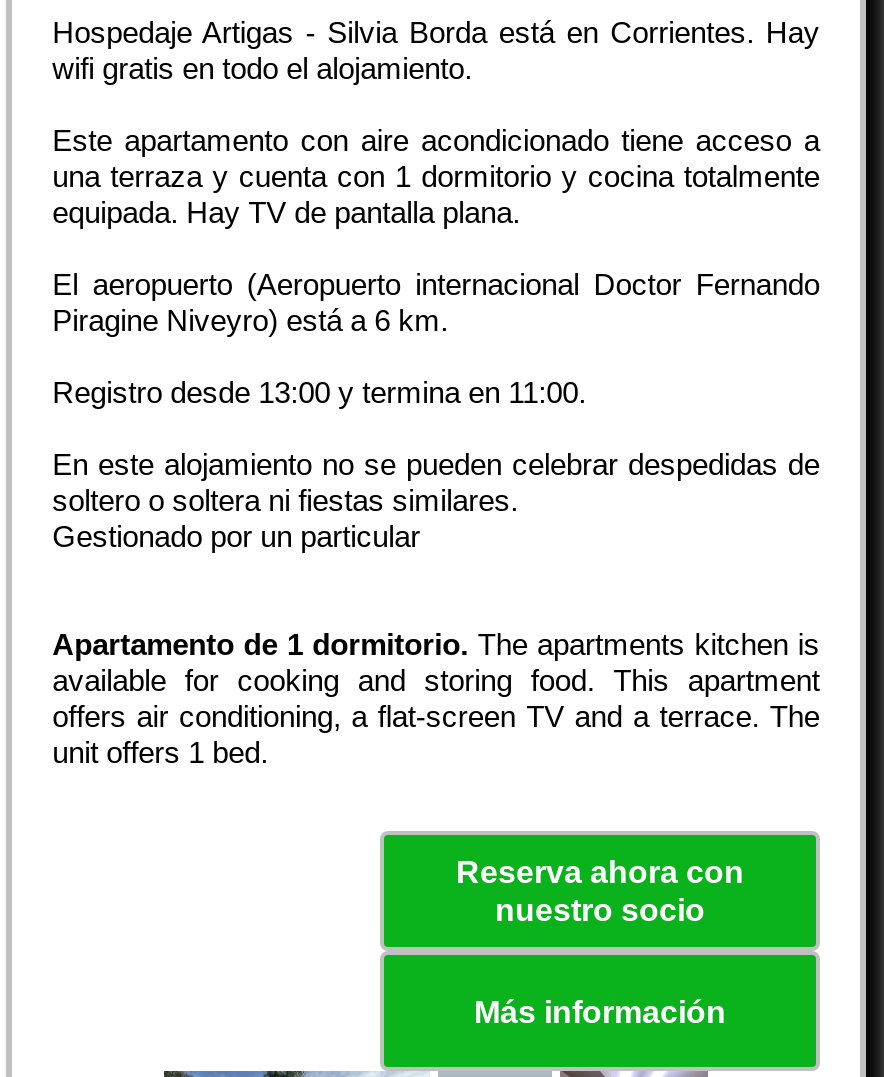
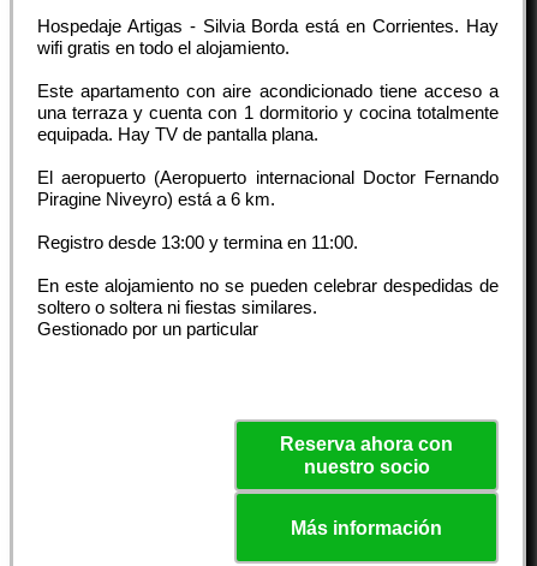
[52,627,820,769] Apartamento de 1 dormitorio. The apartments kitchen is | available for cooking and storing food. This apartment | offers air conditioning, a flat-screen TV and a terrace. The | unit offers 1 bed. -> none

